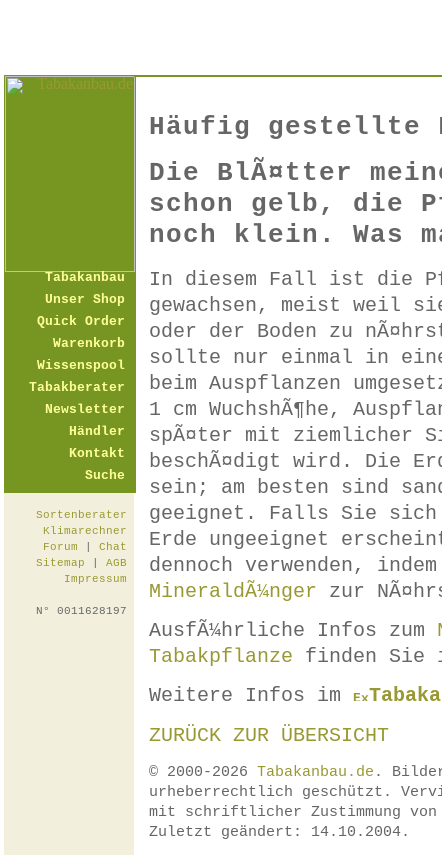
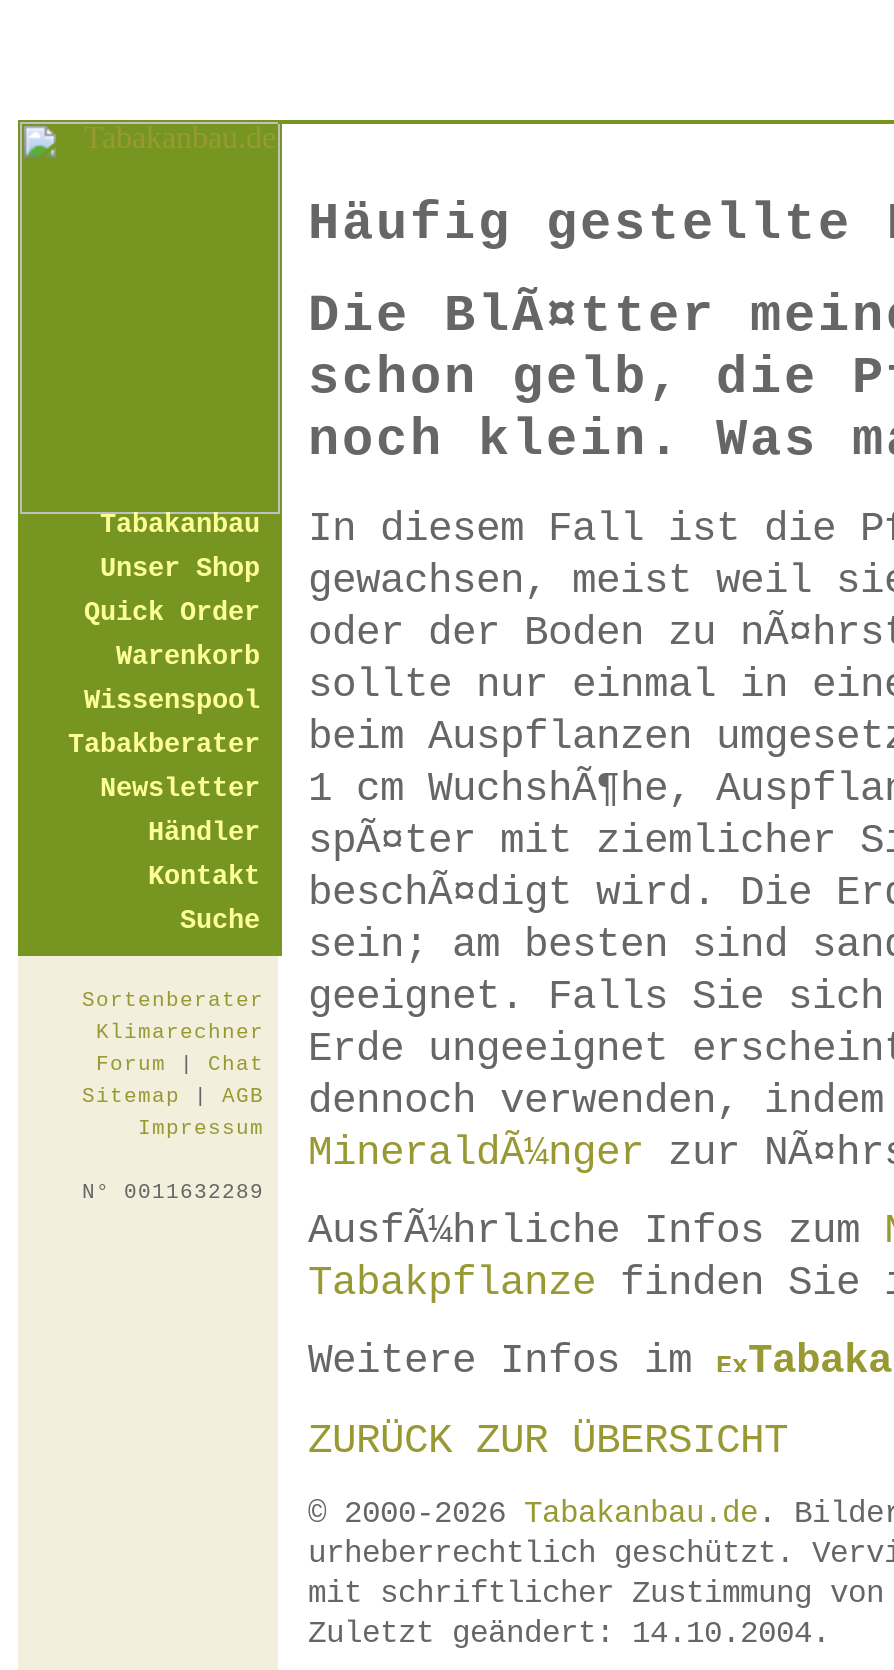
[36,605,134,617] N° 0011628197 -> [82,1181,278,1205] N° 0011632289

